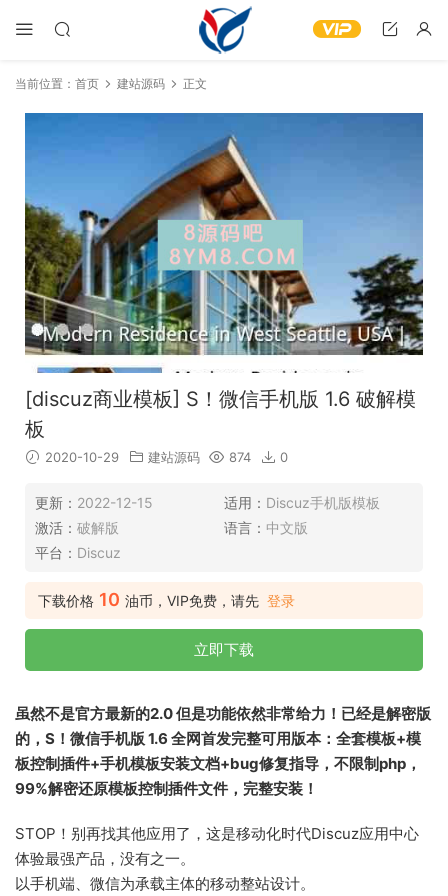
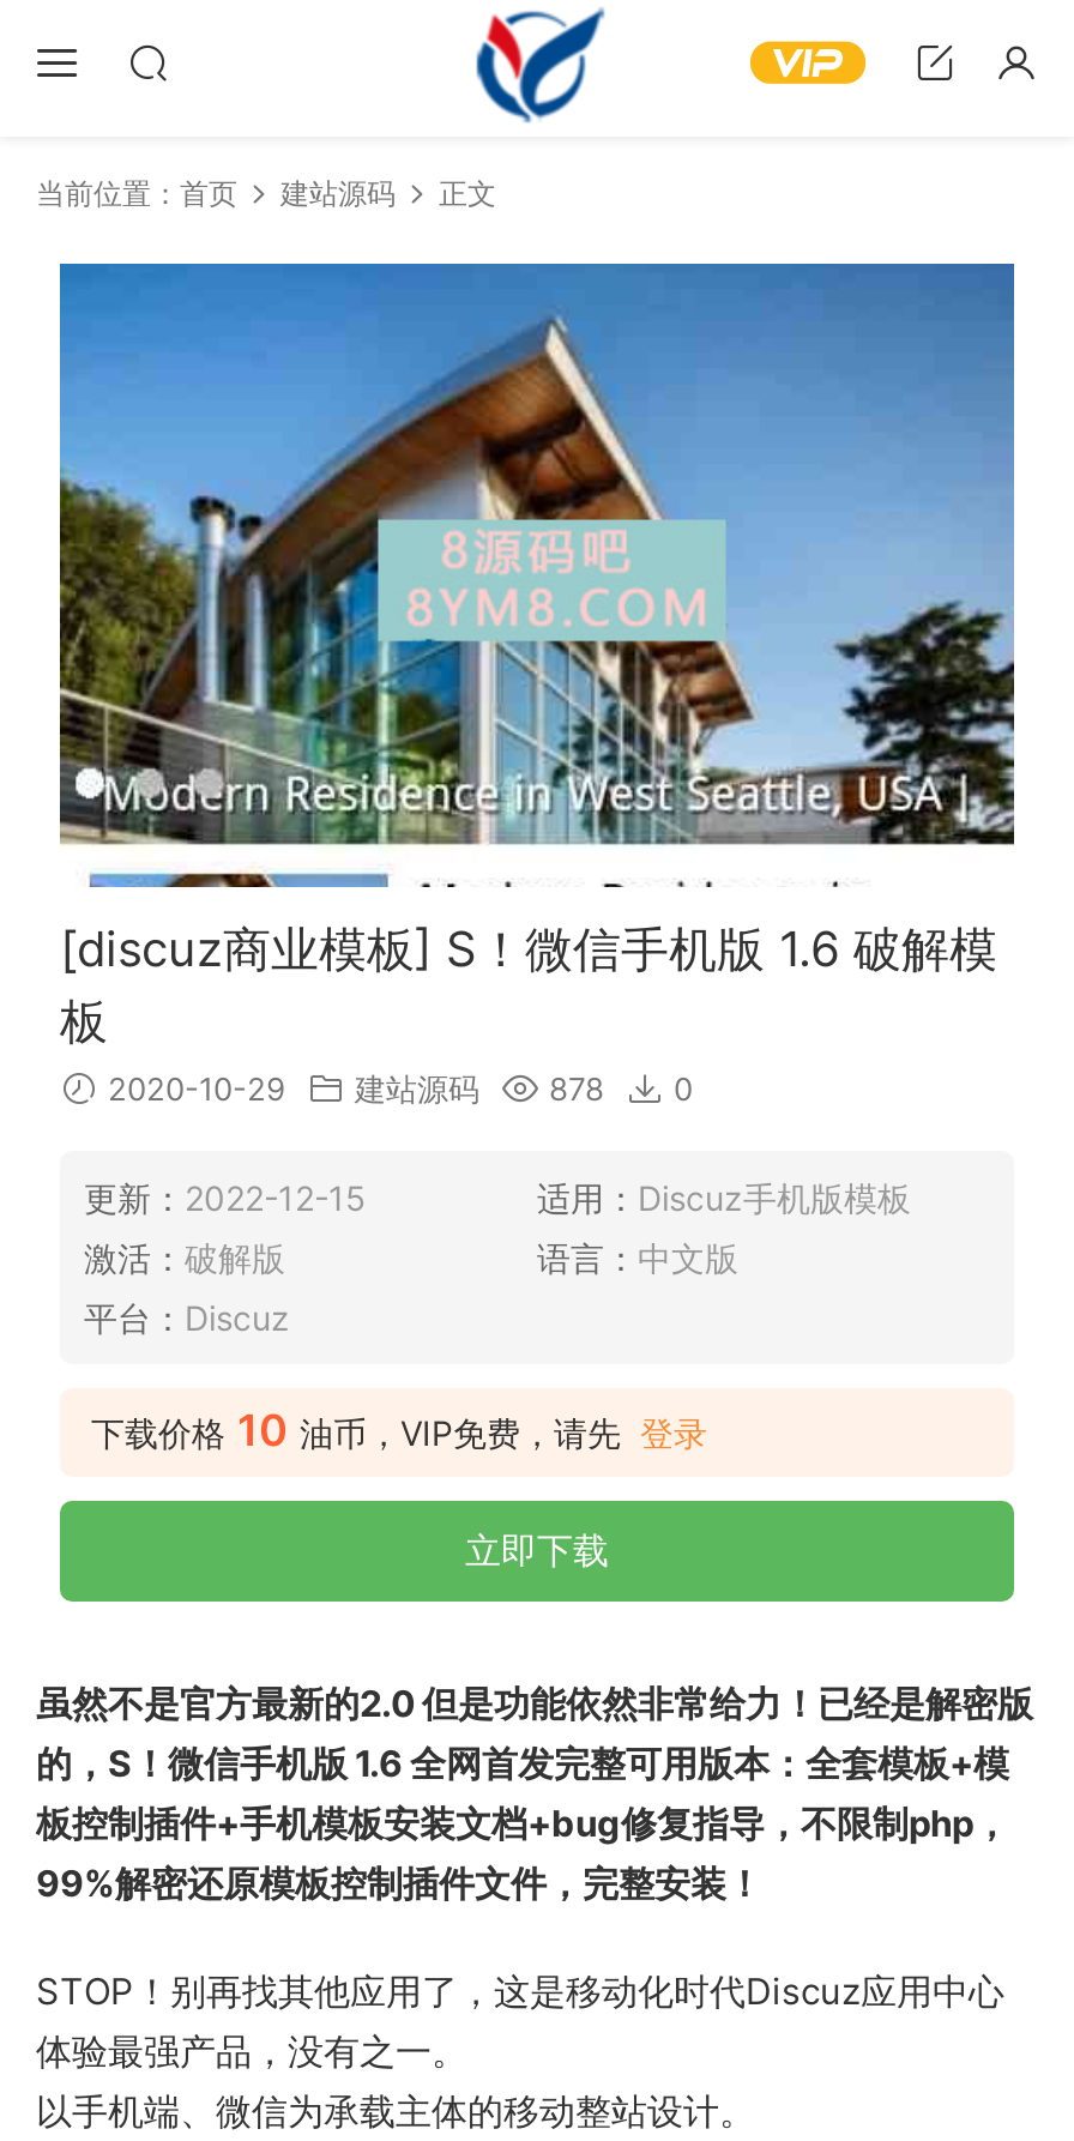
[41,449,288,465] 2020-10-29 建站源码 874 0 -> [98,1069,693,1108] 2020-10-29 建站源码 878 0

